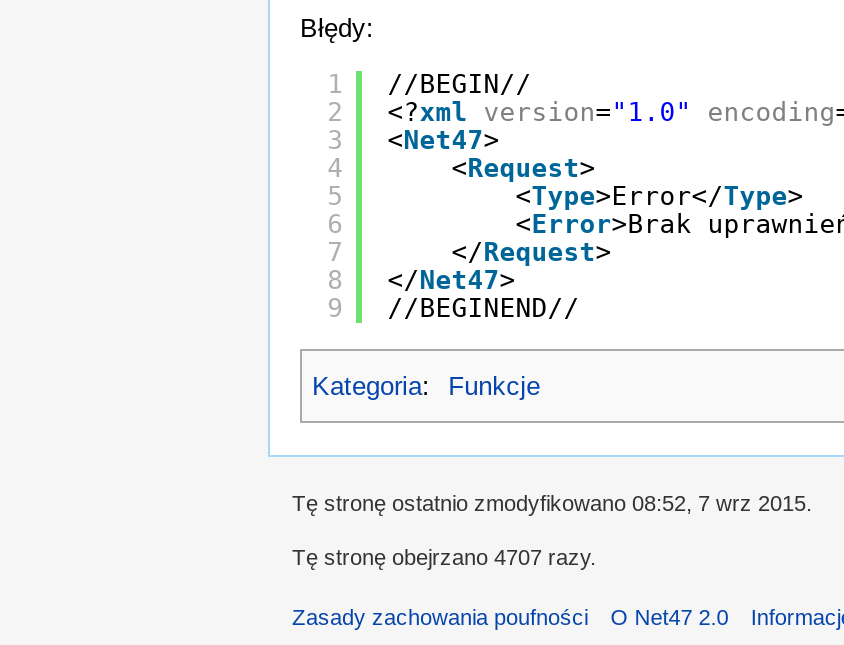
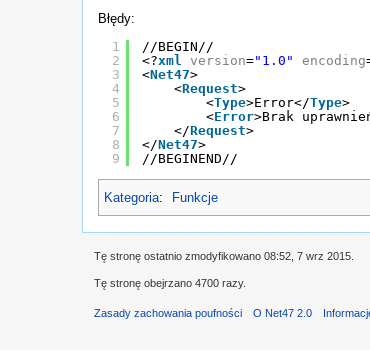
[292,544,596,568] Tę stronę obejrzano 4707 razy. -> [94,277,246,289] Tę stronę obejrzano 4700 razy.

